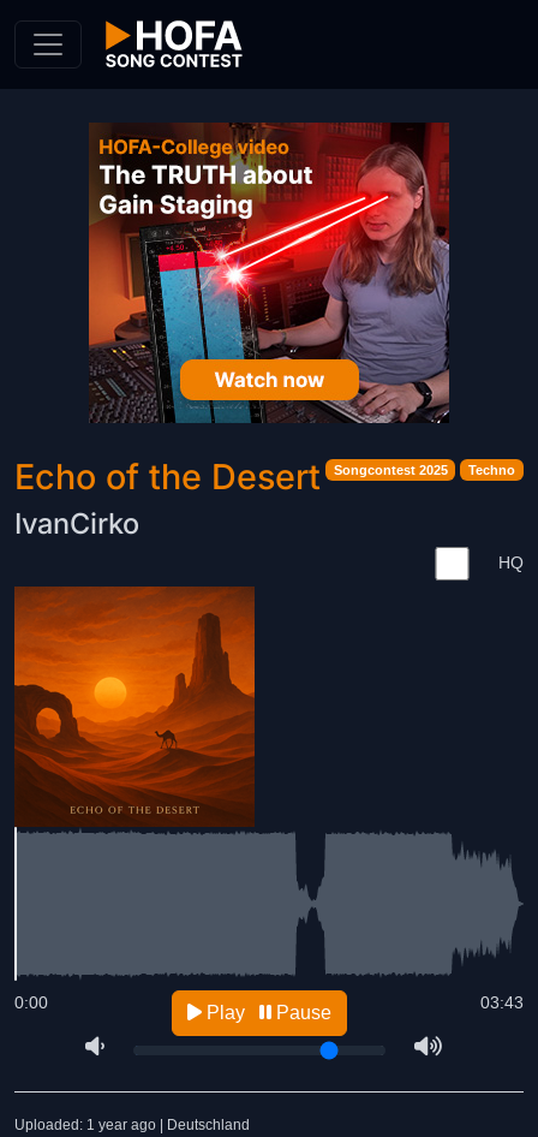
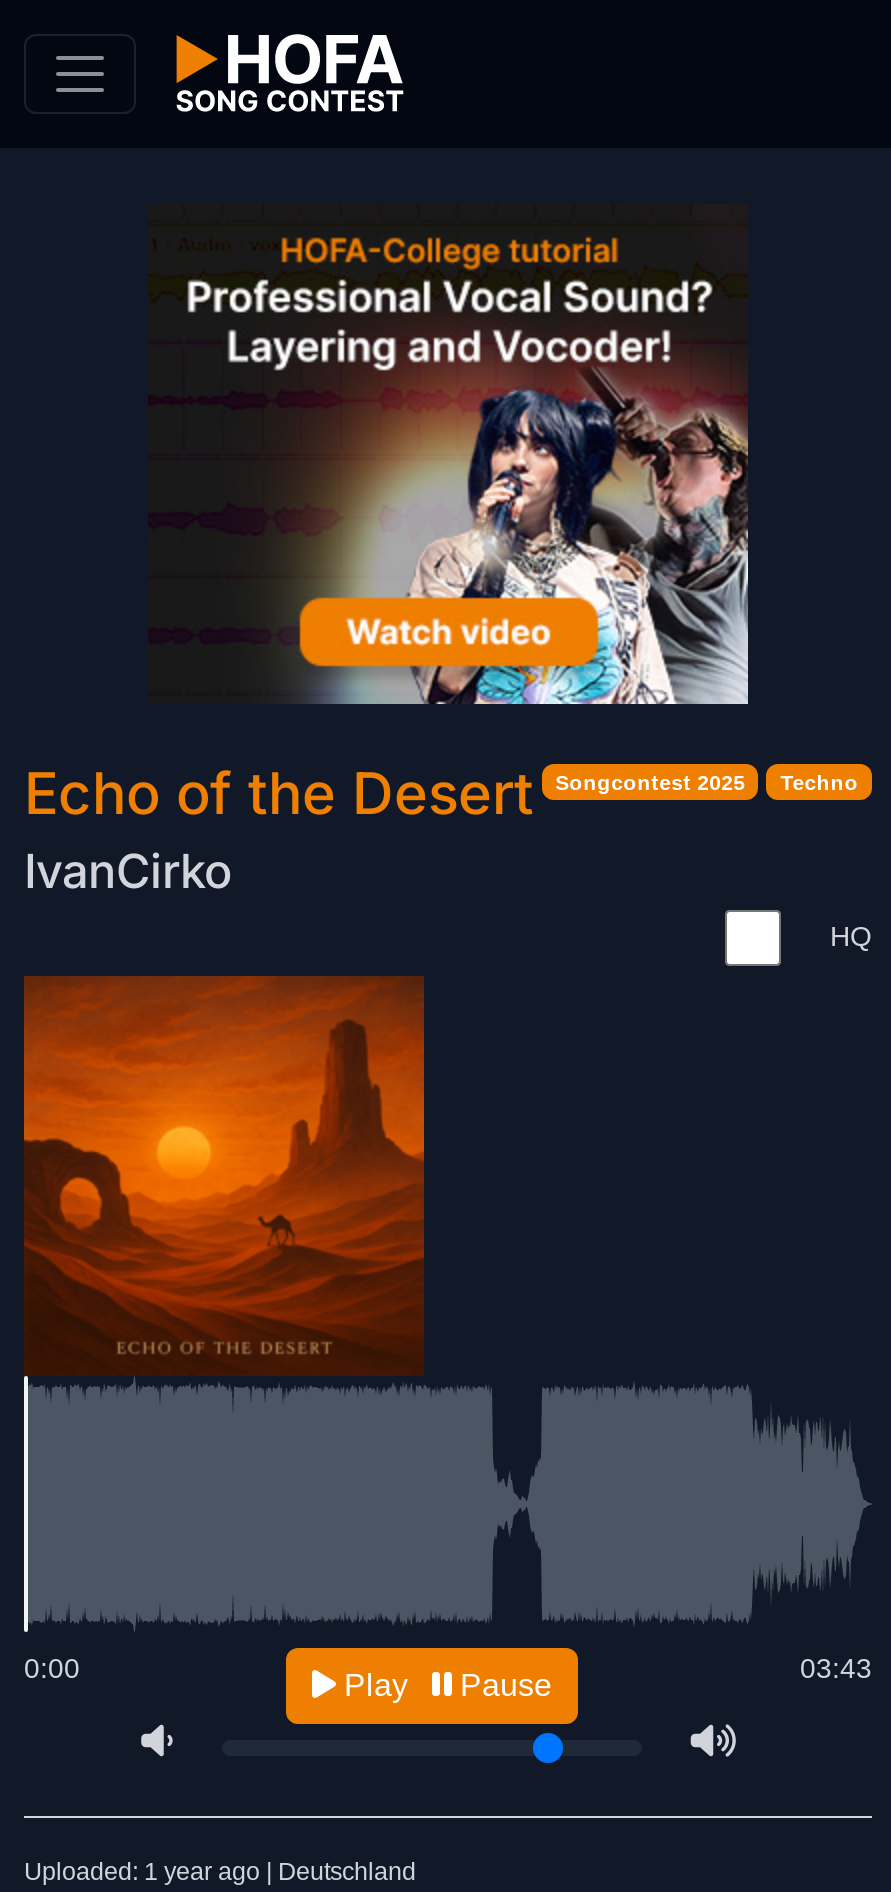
[88,123,450,423] [image] -> [148,206,750,706] [image]

